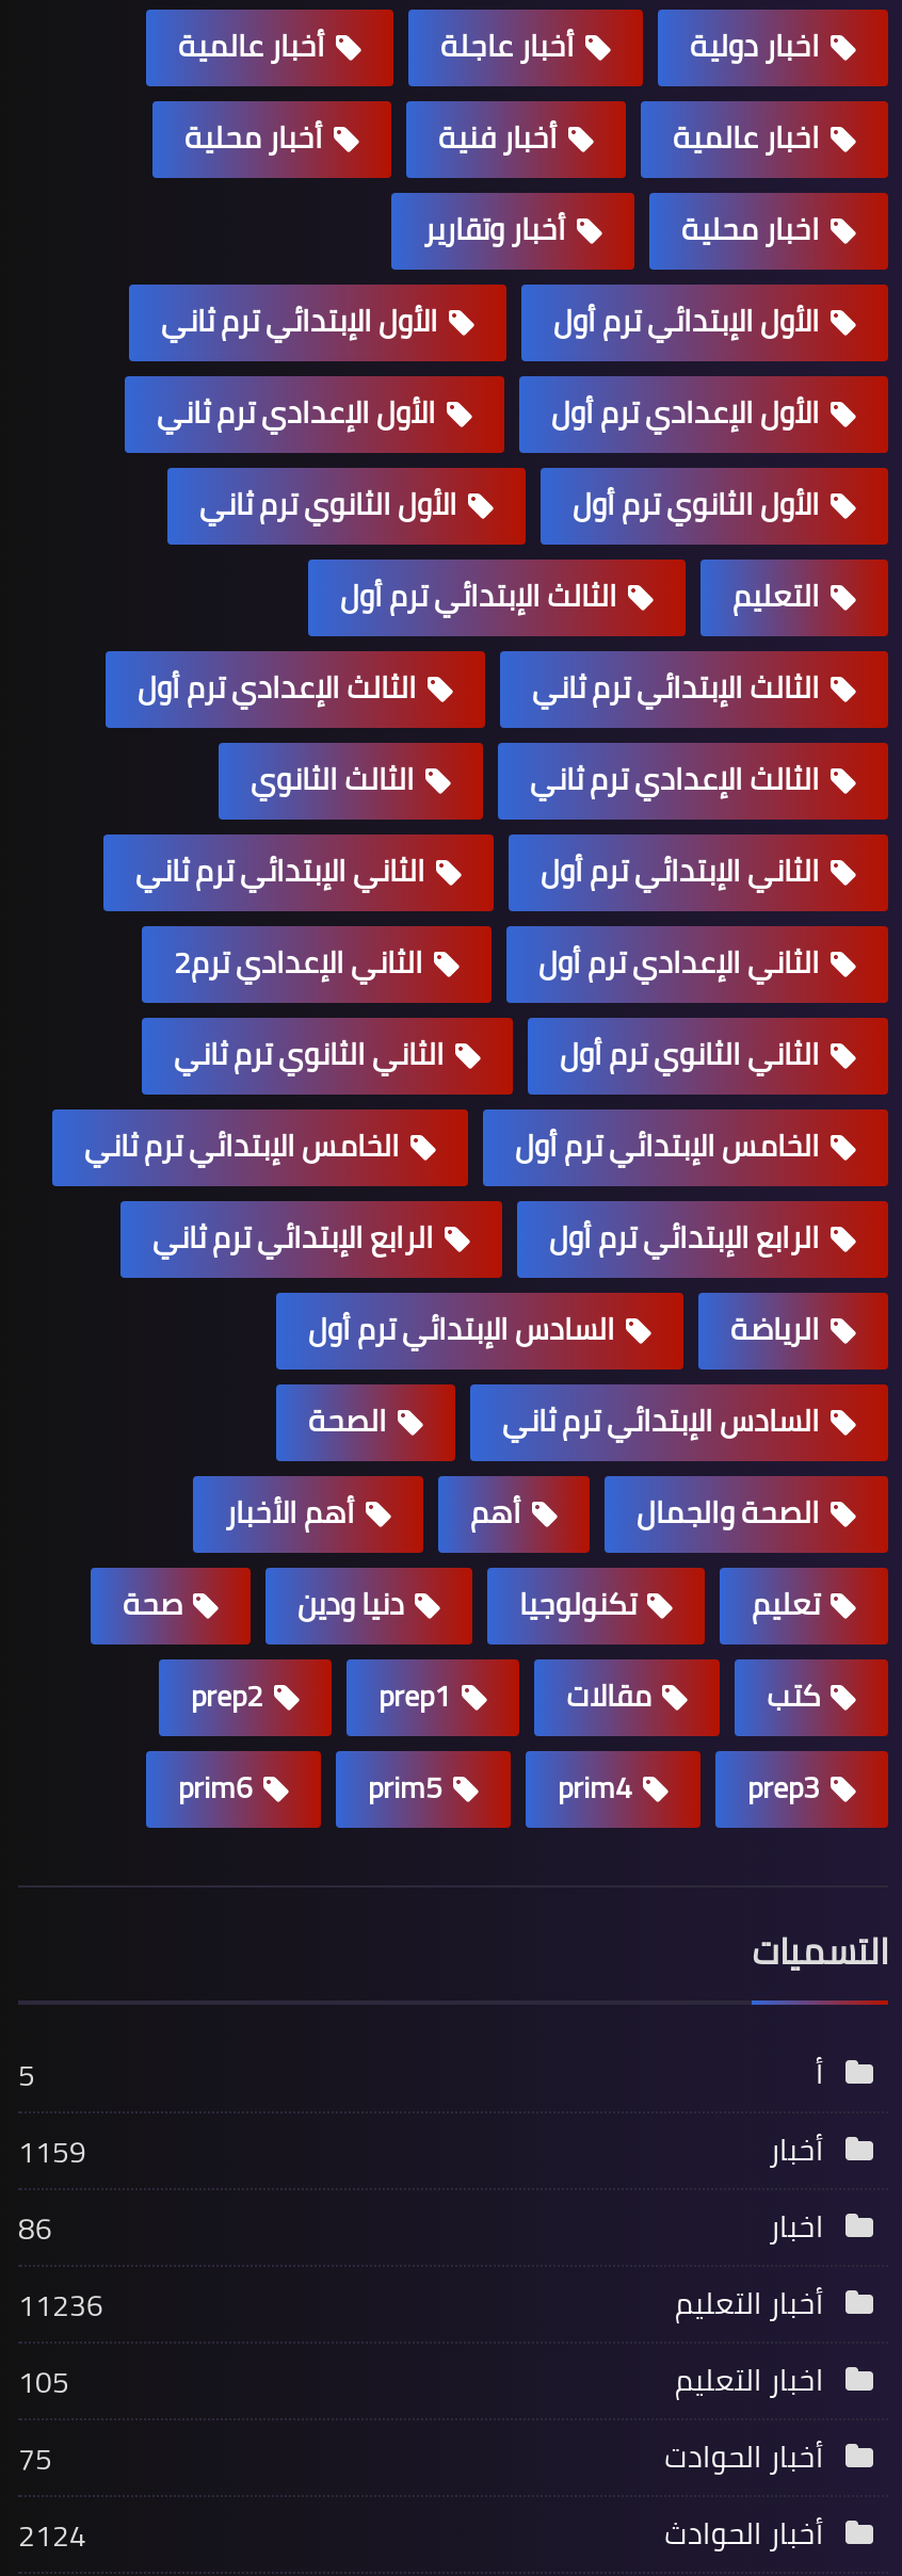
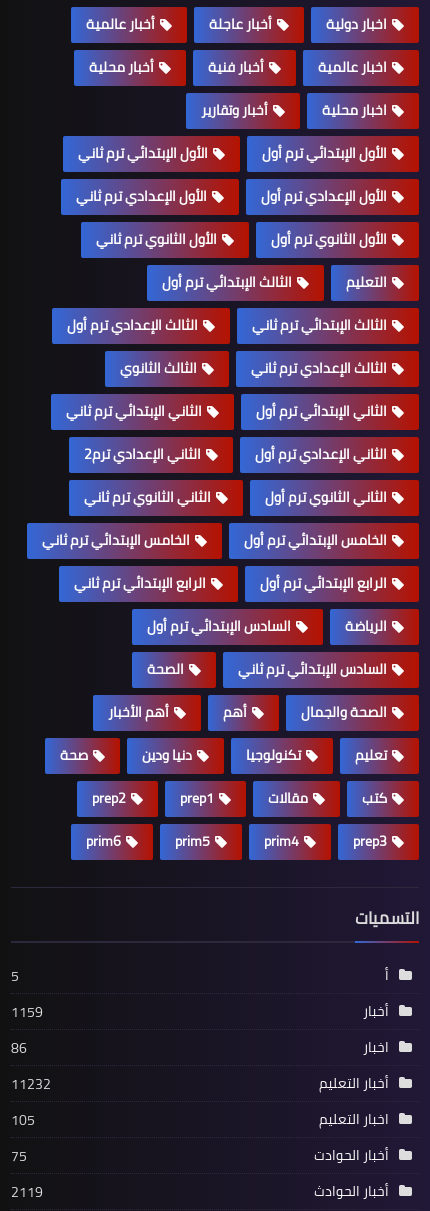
[18,2278,103,2333] 11236 -> [11,1071,51,1097] 11232
[18,2508,86,2564] 2124 -> [11,1179,43,1205] 2119

